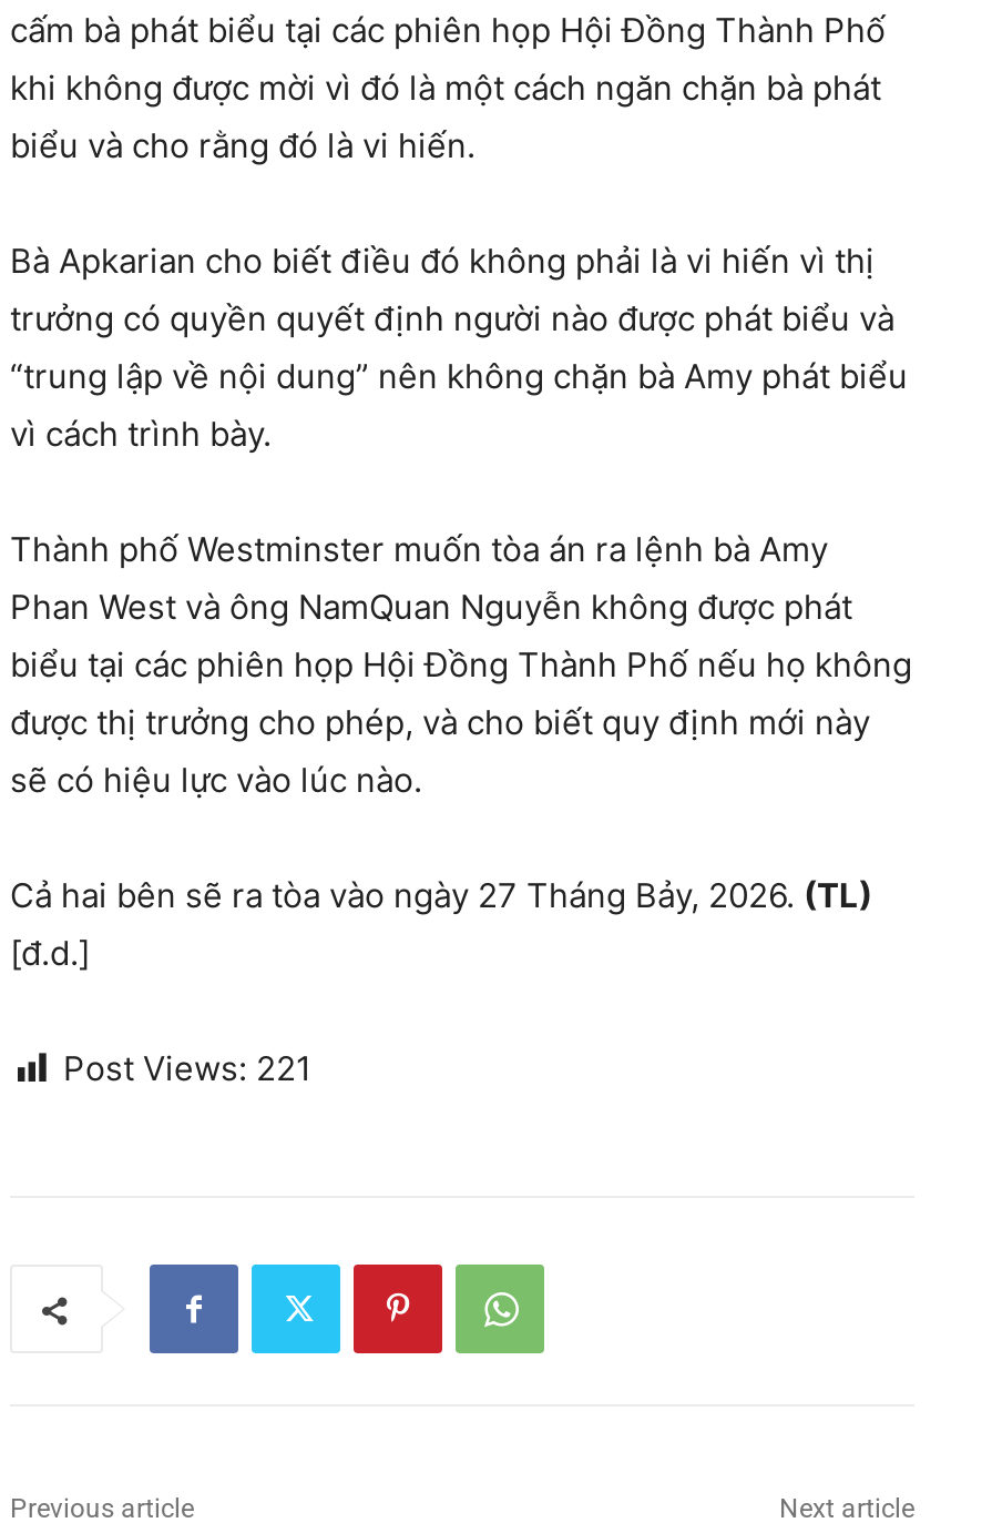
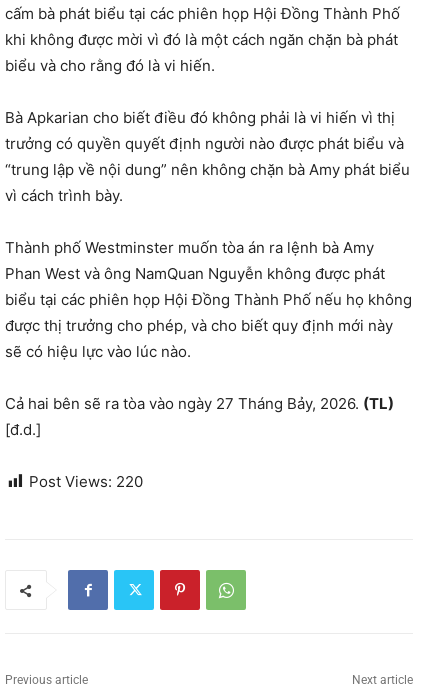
[63,1048,311,1090] Post Views: 221 -> [29,472,143,491] Post Views: 220

